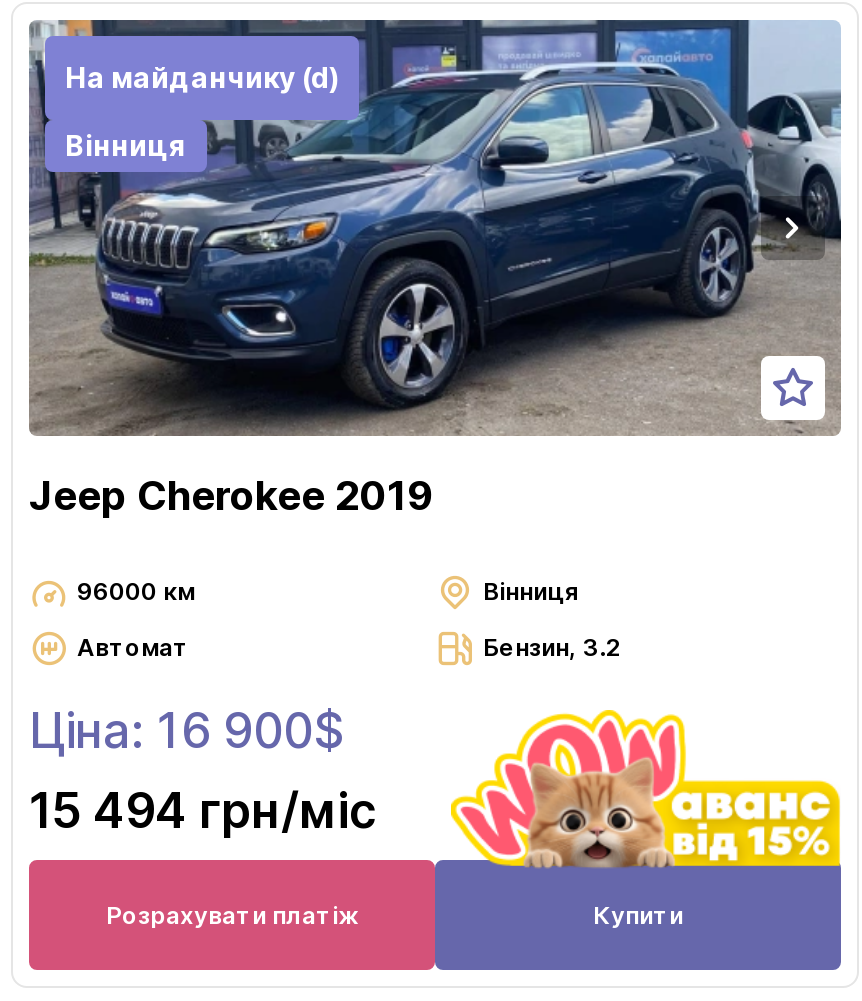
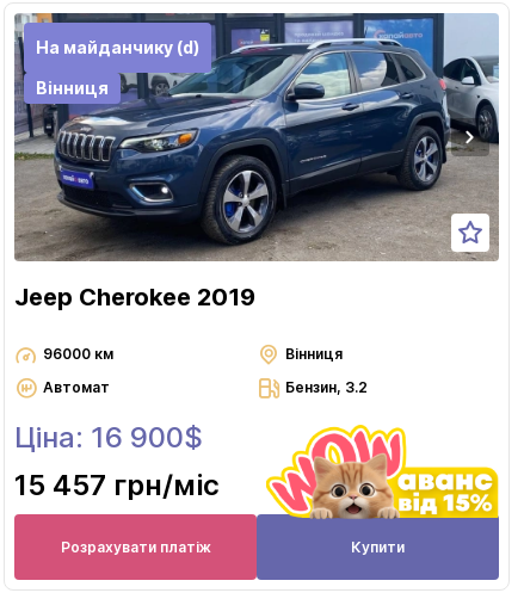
[29,782,377,840] 15 494 грн/міс -> [14,468,220,502] 15 457 грн/міс

